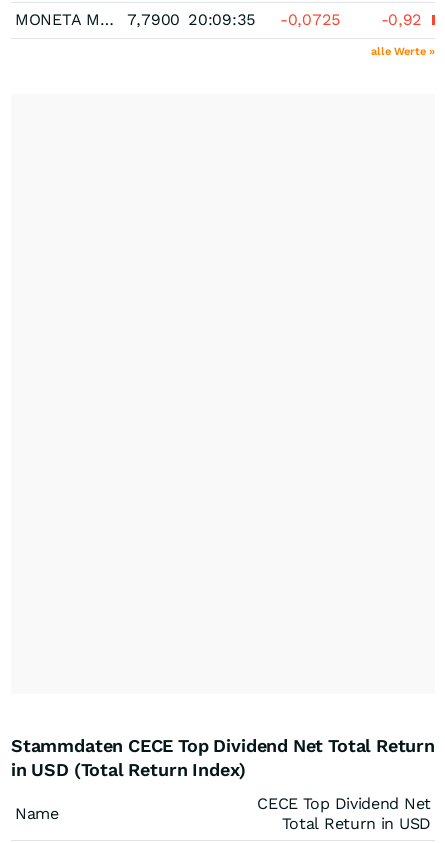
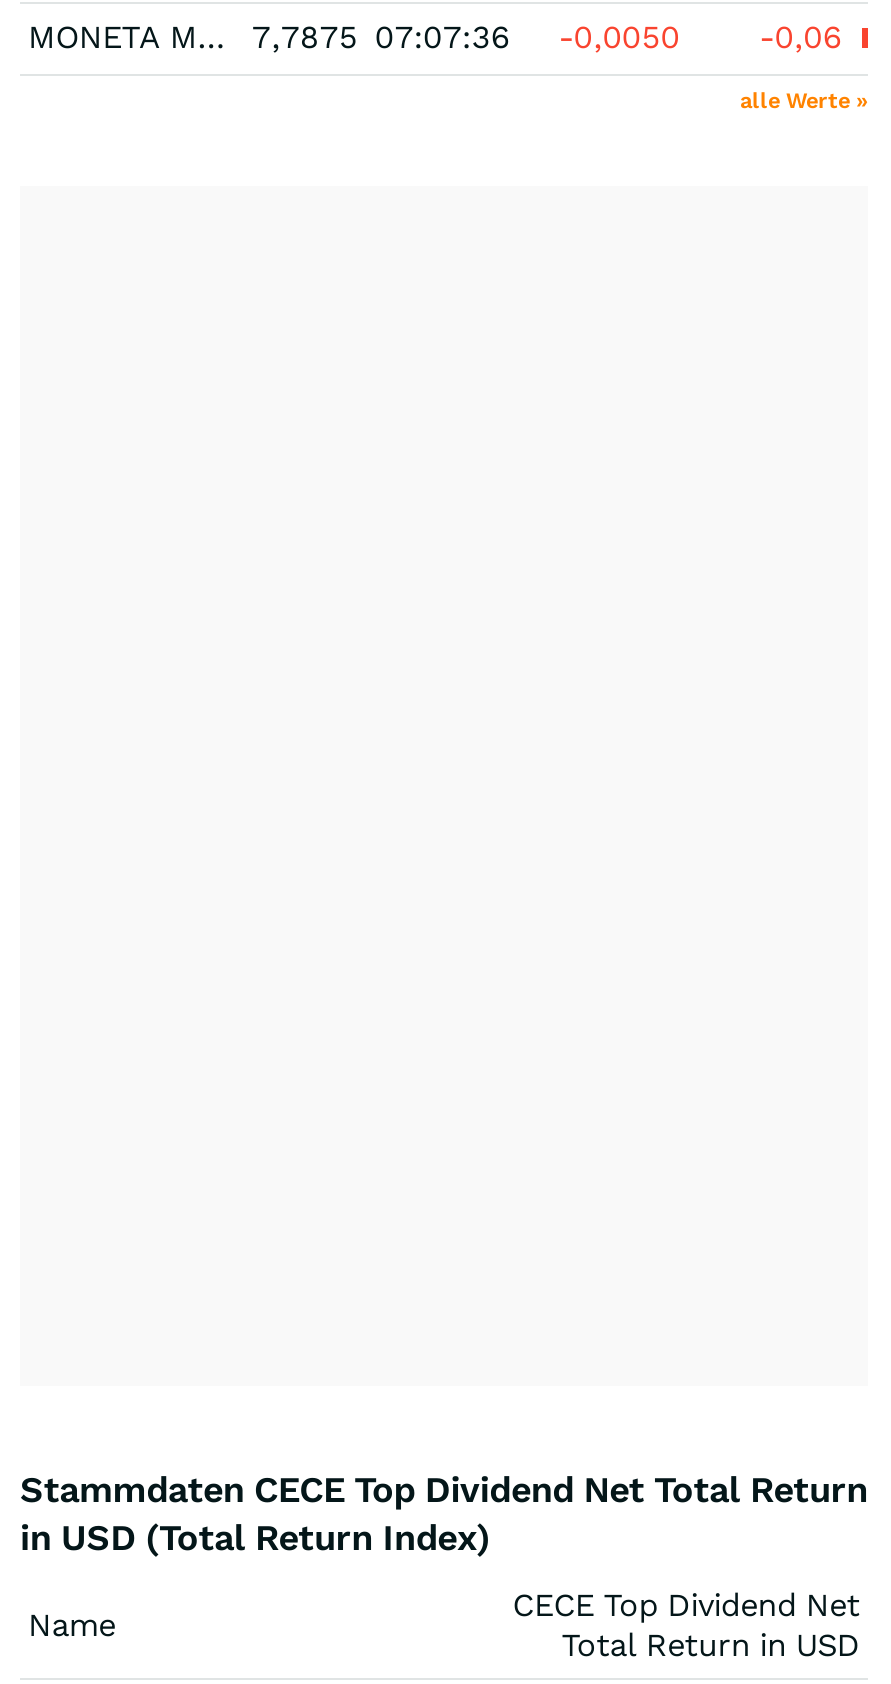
[127,10,256,29] 7,7900 20:09:35 -> [252,18,510,56] 7,7875 07:07:36
[280,10,341,29] -0,0725 -> [558,18,680,56] -0,0050
[380,10,422,29] -0,92 -> [759,18,842,56] -0,06

